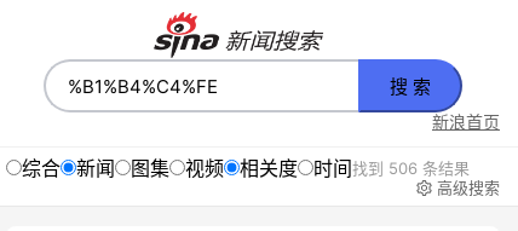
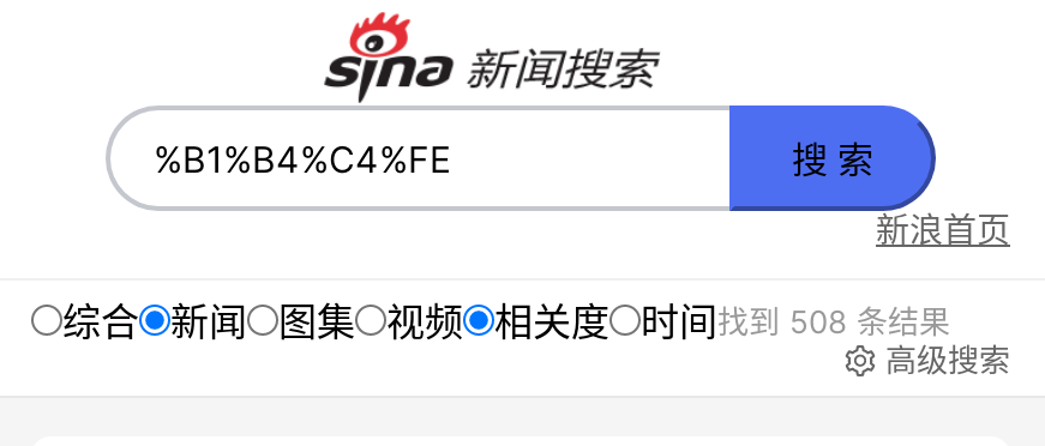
[313,156,470,180] 时间找到 506 条结果 -> [641,297,950,345] 时间找到 508 条结果

